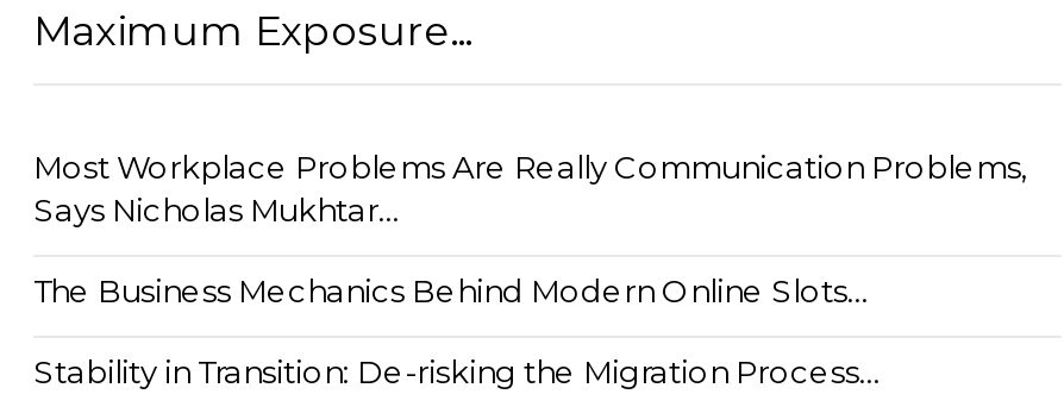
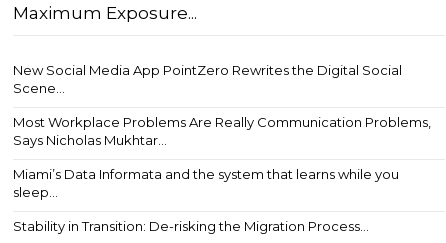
none -> [13,62,402,96] New Social Media App PointZero Rewrites the Digital Social | Scene...
[33,272,869,310] The Business Mechanics Behind Modern Online Slots... -> [13,166,399,200] Miami’s Data Informata and the system that learns while you | sleep...

